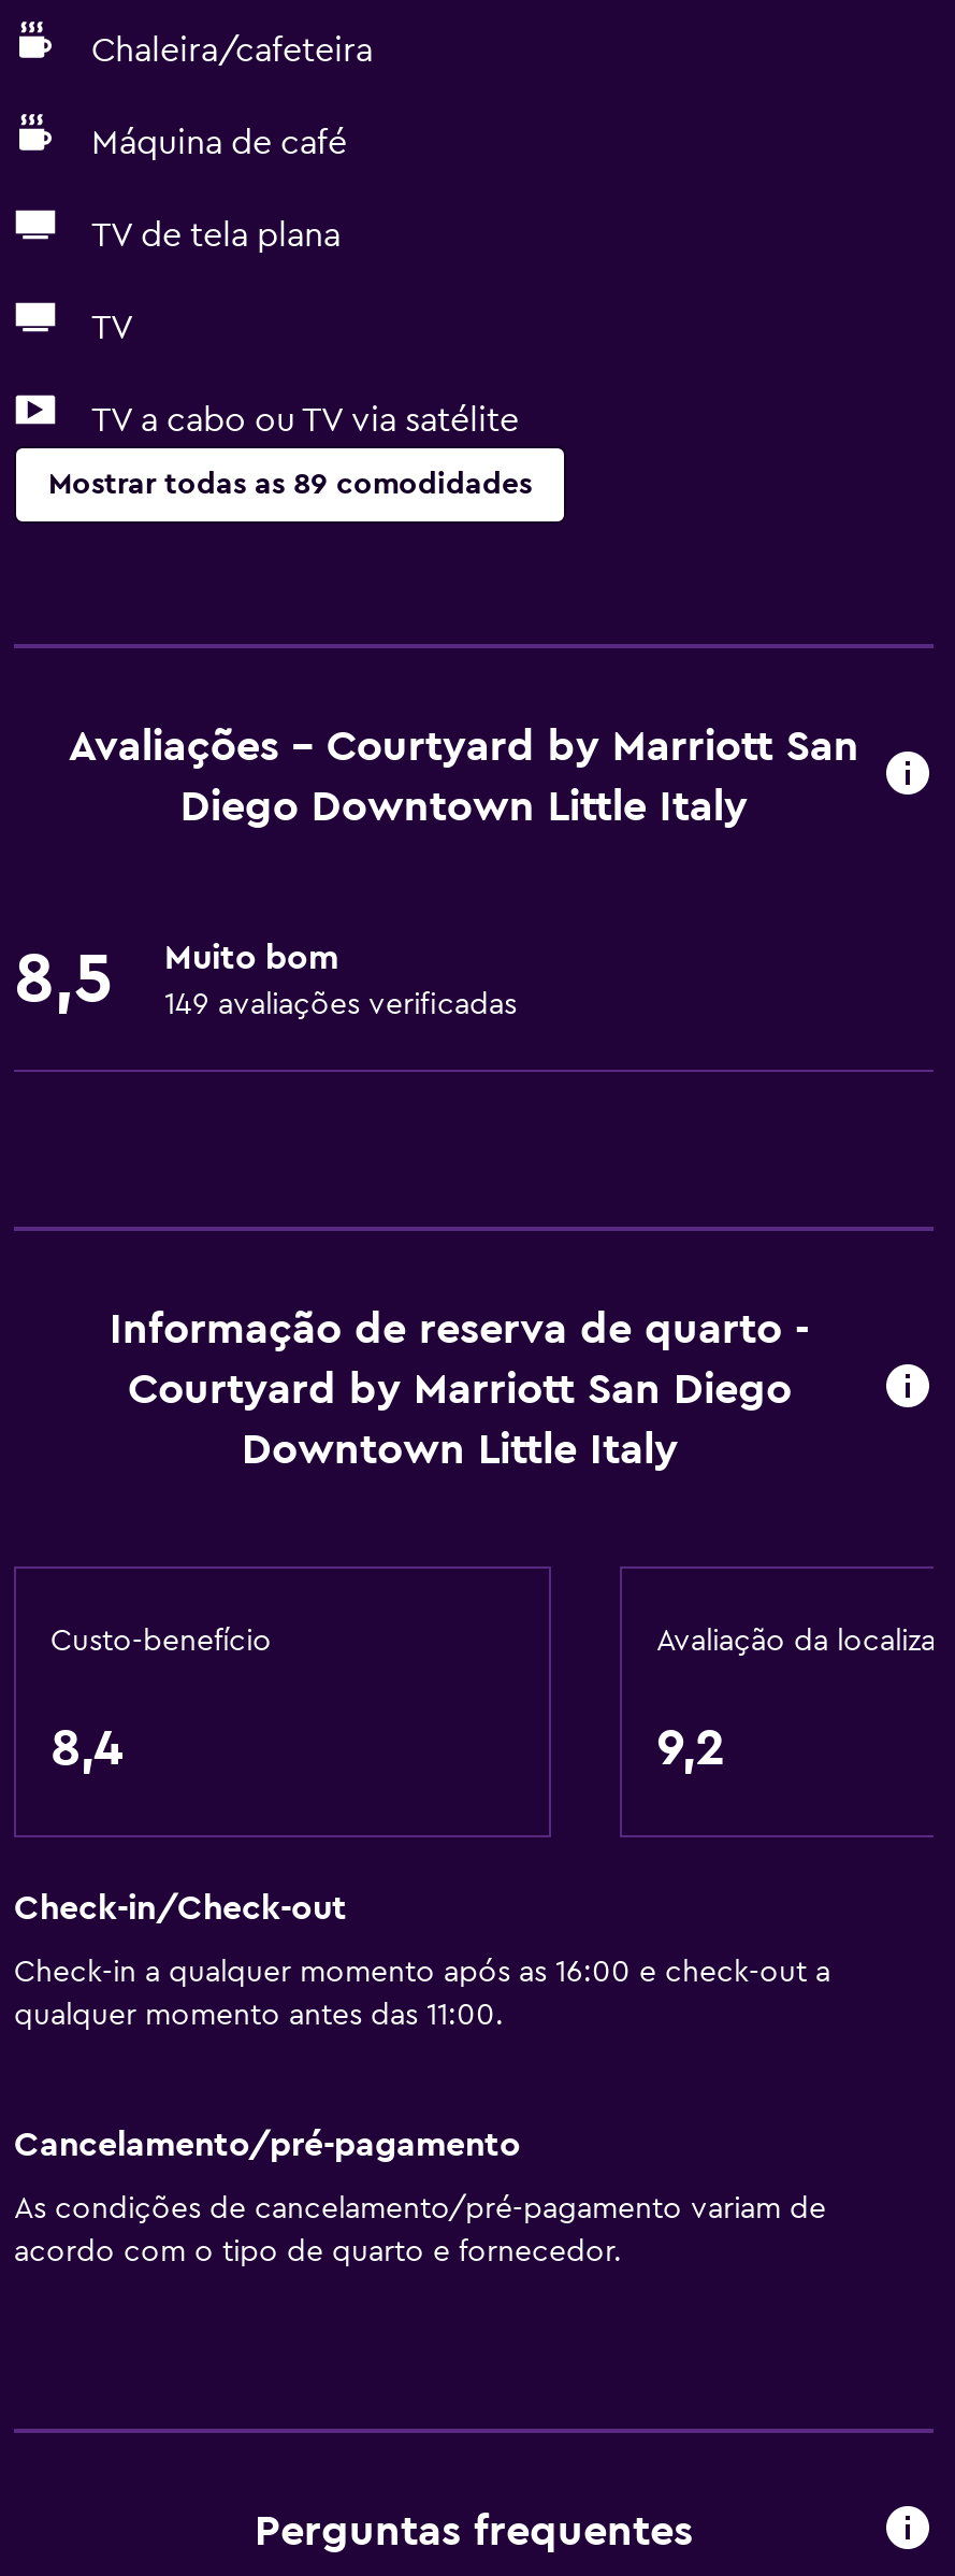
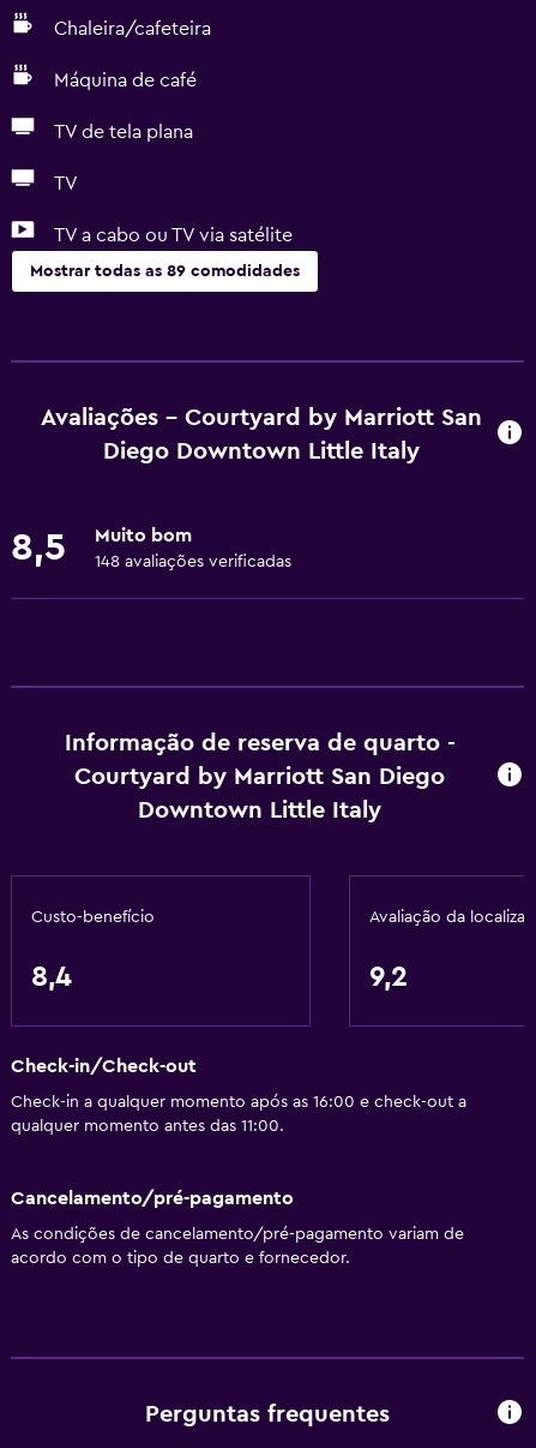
[164,990,517,1020] 149 avaliações verificadas -> [95,554,291,570] 148 avaliações verificadas

